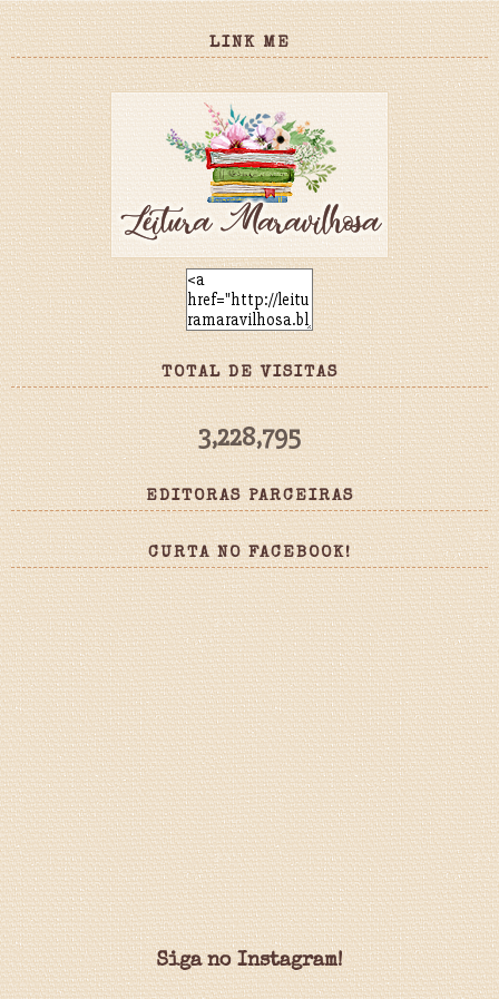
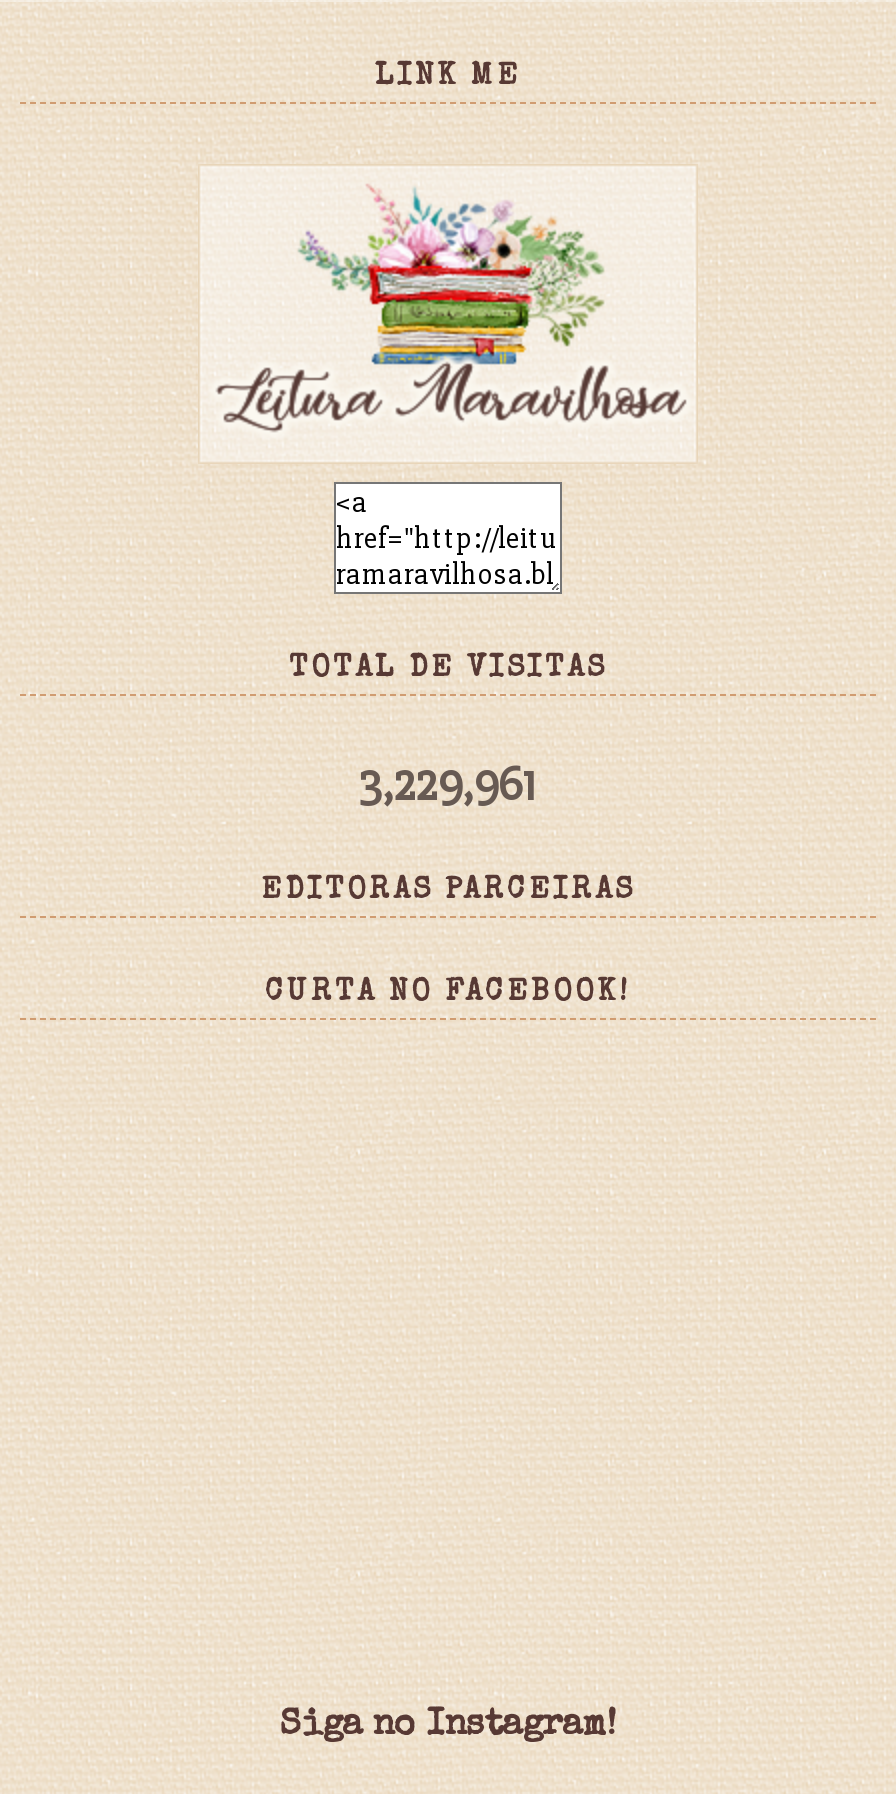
[198,421,301,453] 3,228,795 -> [360,756,536,814] 3,229,961

